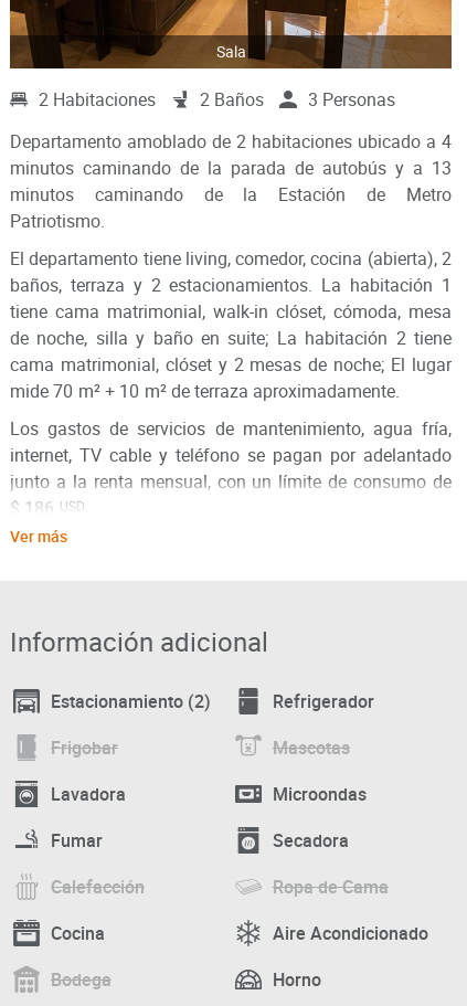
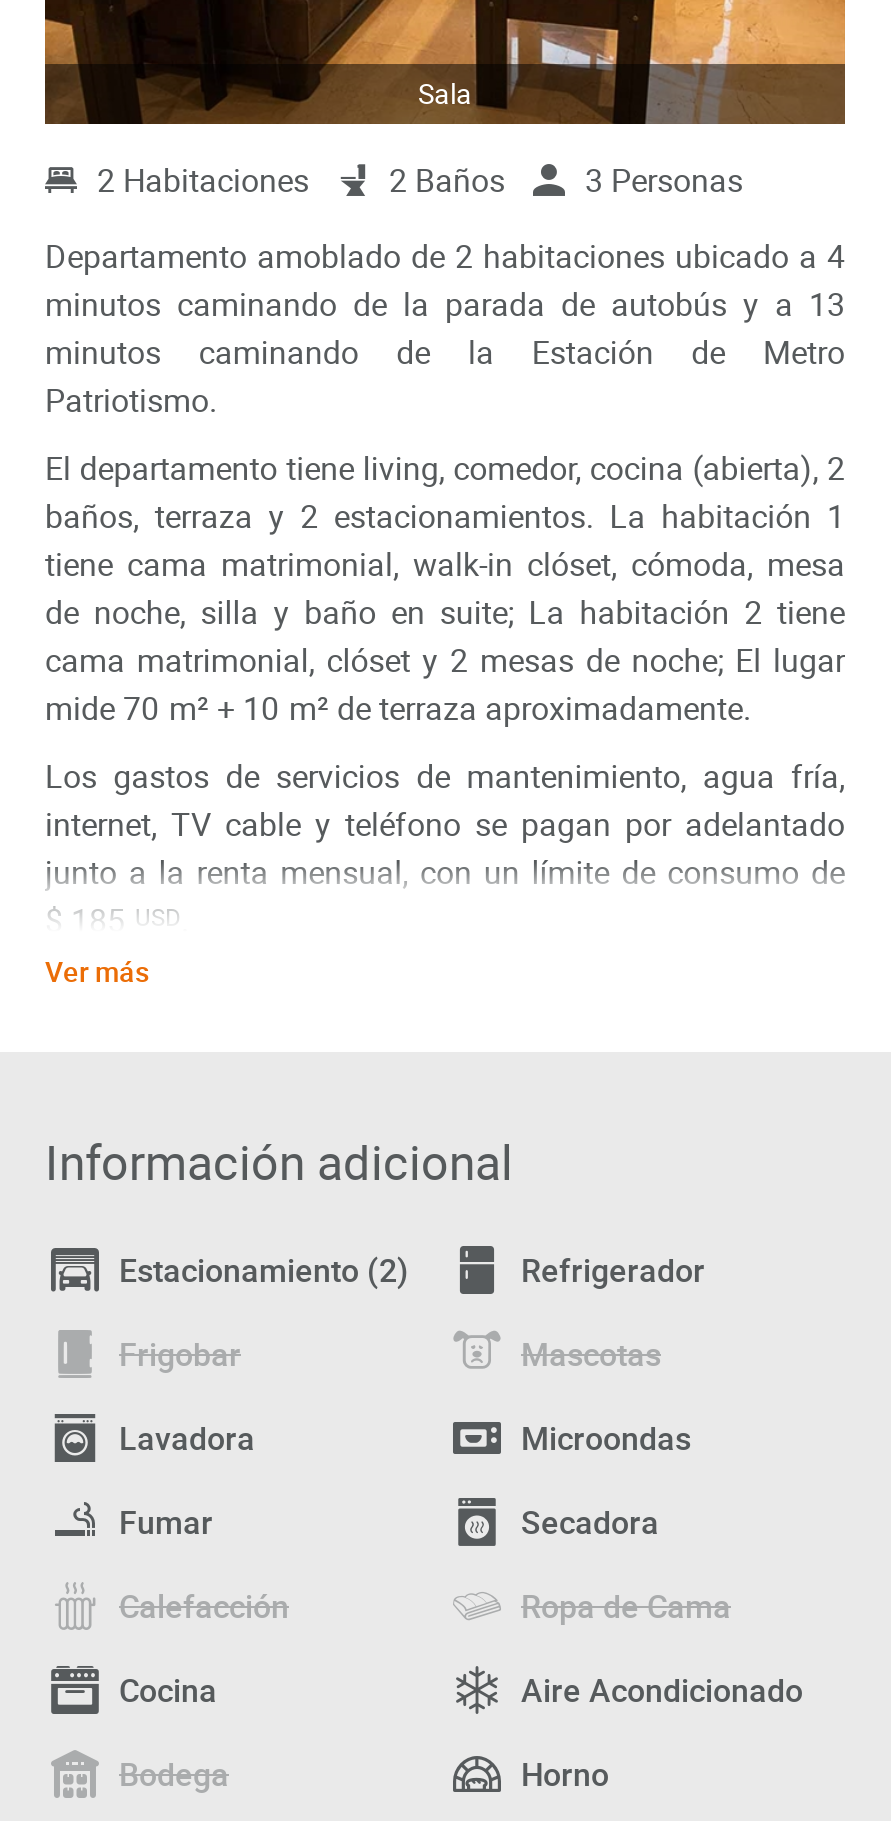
[10,495,89,520] $ 186 USD. -> [45,897,189,941] $ 185 USD.

